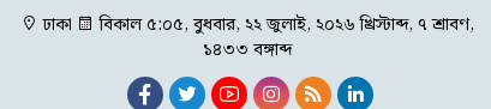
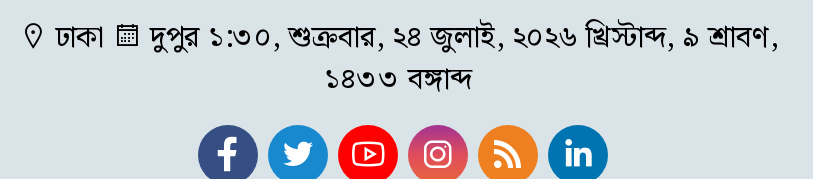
[95,11,474,40] বিকাল ৫:০৫, বুধবার, ২২ জুলাই, ২০২৬ খ্রিস্টাব্দ, ৭ শ্রাবণ, -> [142,15,778,63] দুপুর ১:৩০, শুক্রবার, ২৪ জুলাই, ২০২৬ খ্রিস্টাব্দ, ৯ শ্রাবণ,

